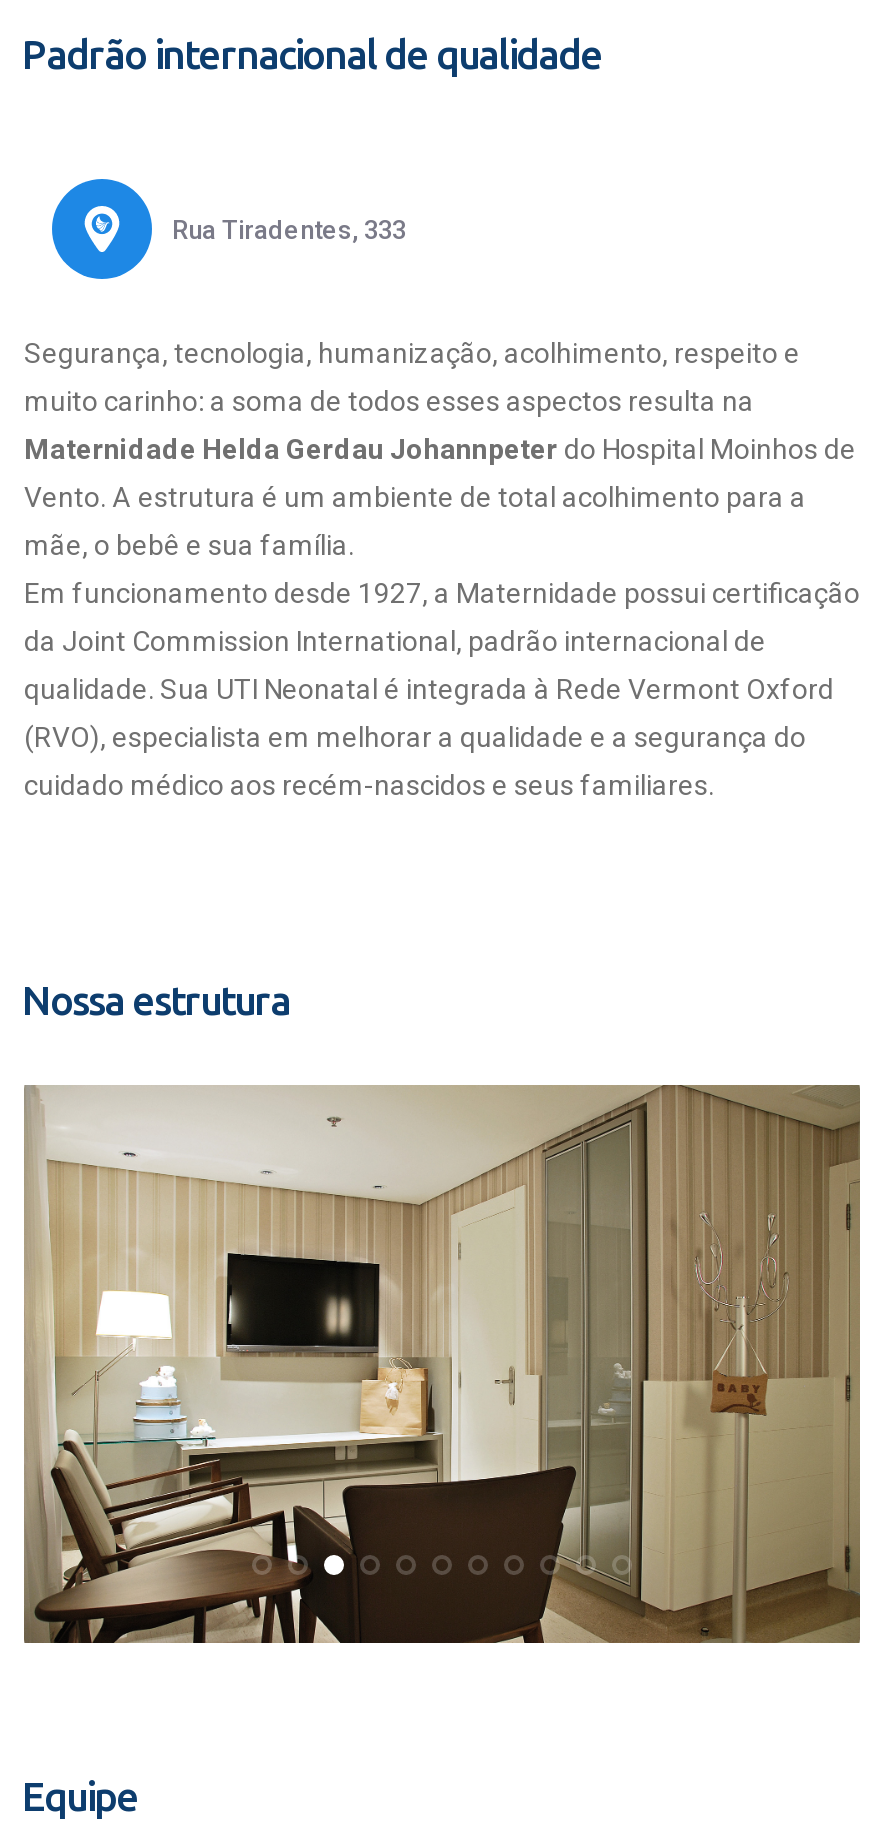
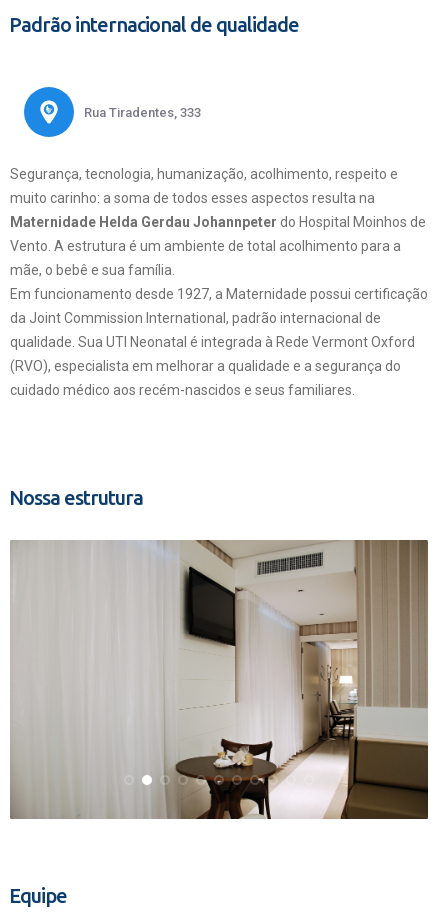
[26,1085,862,1645] [image] -> [10,540,429,820] [image]

